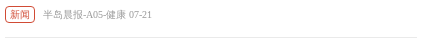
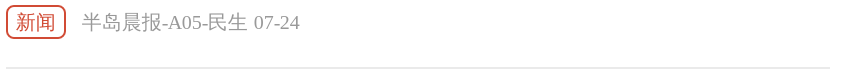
[43,9,152,20] 半岛晨报-A05-健康 07-21 -> [82,12,300,34] 半岛晨报-A05-民生 07-24

